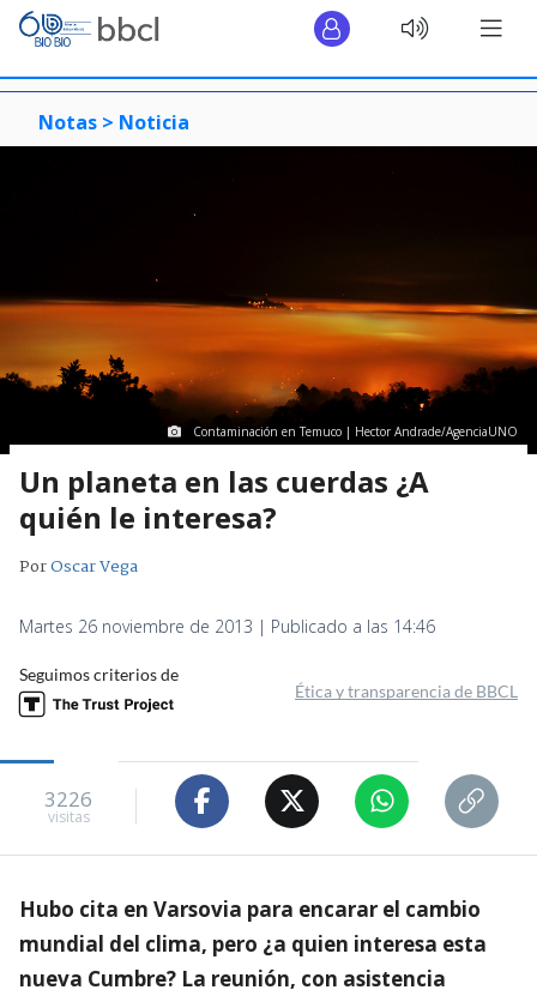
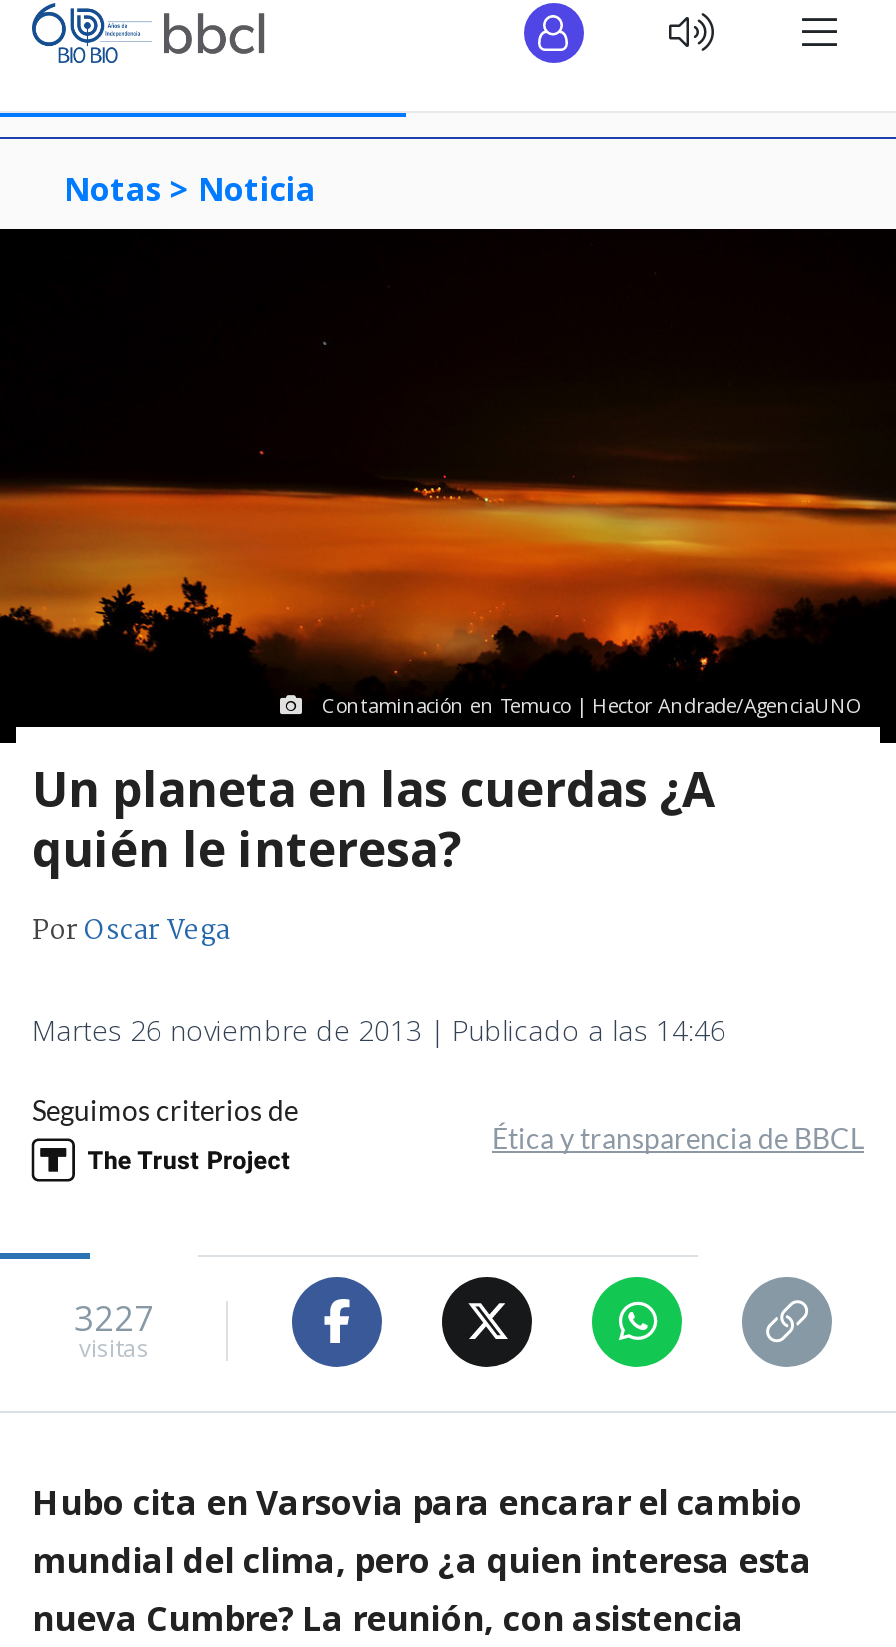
[44,785,92,813] 3226 -> [74,1296,154,1342] 3227

